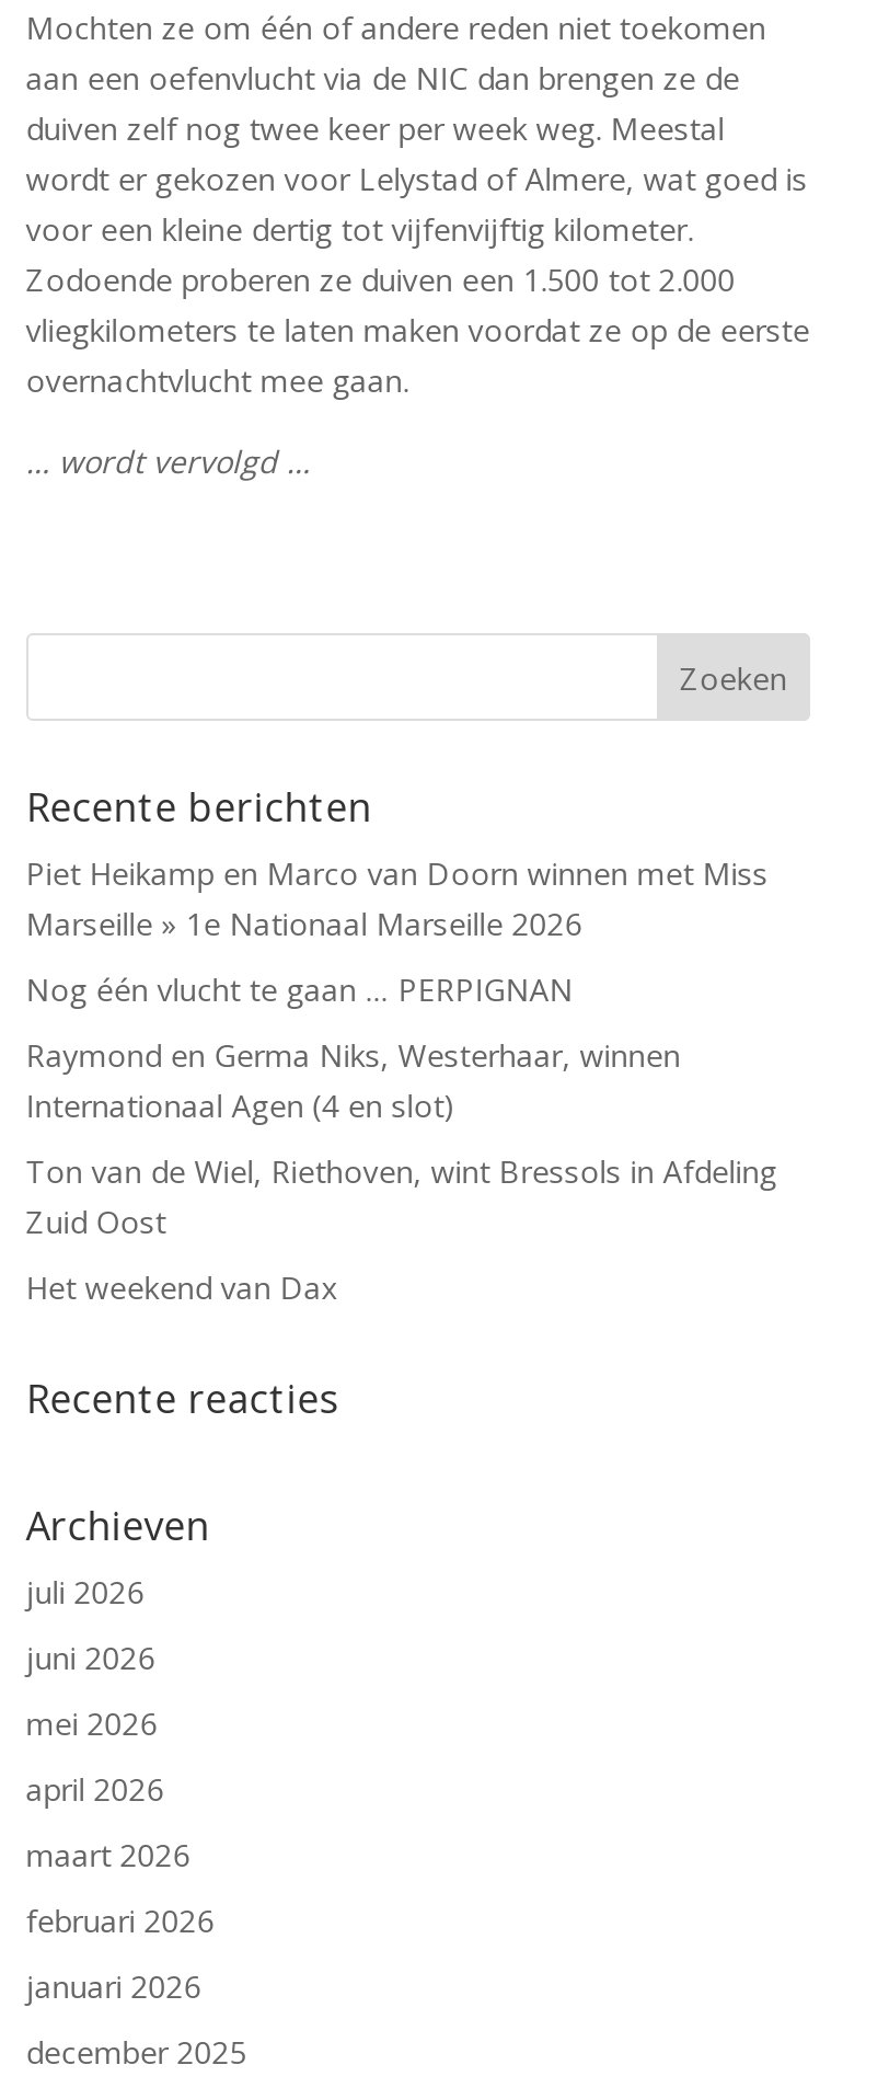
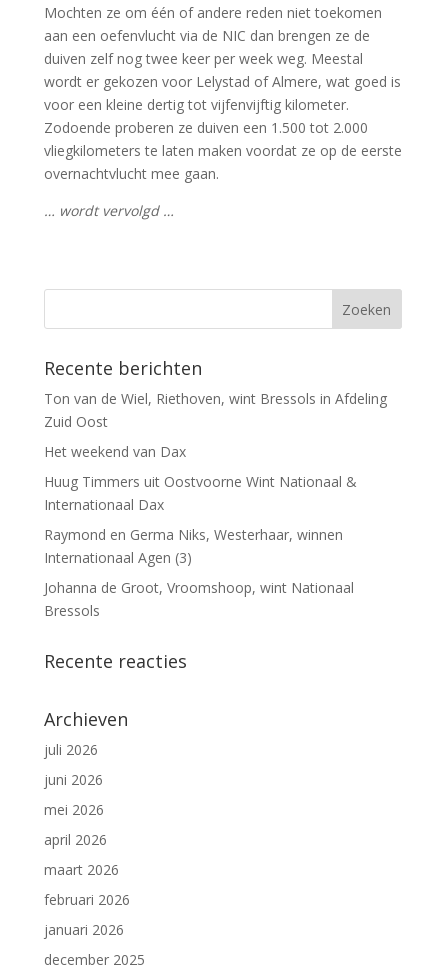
[26,852,768,1126] Piet Heikamp en Marco van Doorn winnen met Miss | Marseille » 1e Nationaal Marseille 2026 | Nog één vlucht te gaan … PERPIGNAN | Internationaal Agen (4 en slot) -> none
moved [26,1034,681,1075] -> [44,525,343,544]: Raymond en Germa Niks, Westerhaar, winnen
moved [26,1150,777,1308] -> [44,389,387,461]: Ton van de Wiel, Riethoven, wint Bressols in Afdeling | Zuid Oost | Het weekend van Dax
none -> [44,472,357,620] Huug Timmers uit Oostvoorne Wint Nationaal & | Internationaal Dax | Internationaal Agen (3) | Johanna de Groot, Vroomshoop, wint Nationaal | Bressols

